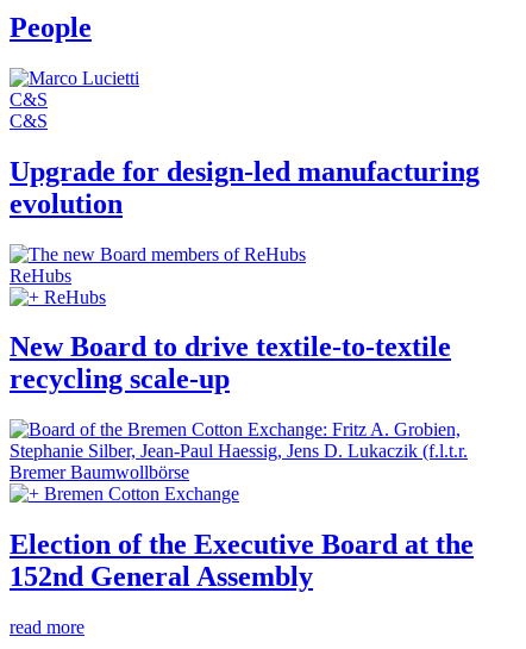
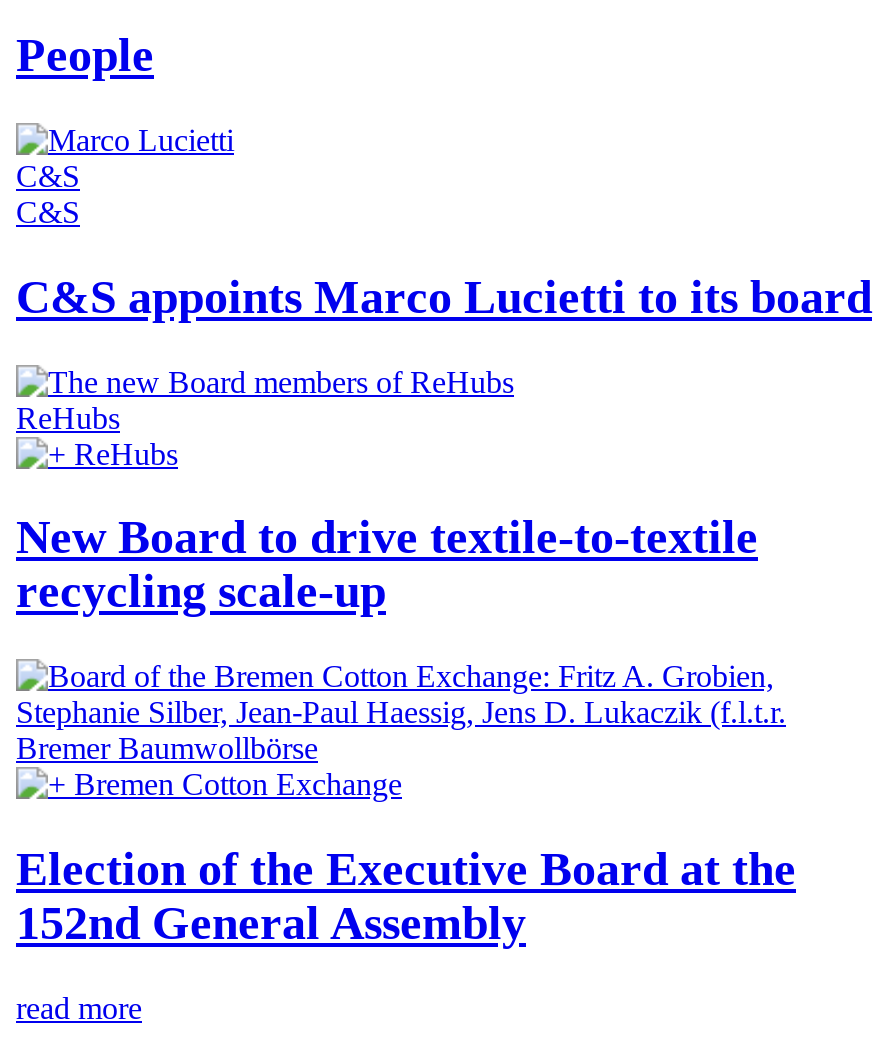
[10,156,480,219] Upgrade for design-led manufacturing | evolution -> [16,270,872,322] C&S appoints Marco Lucietti to its board

